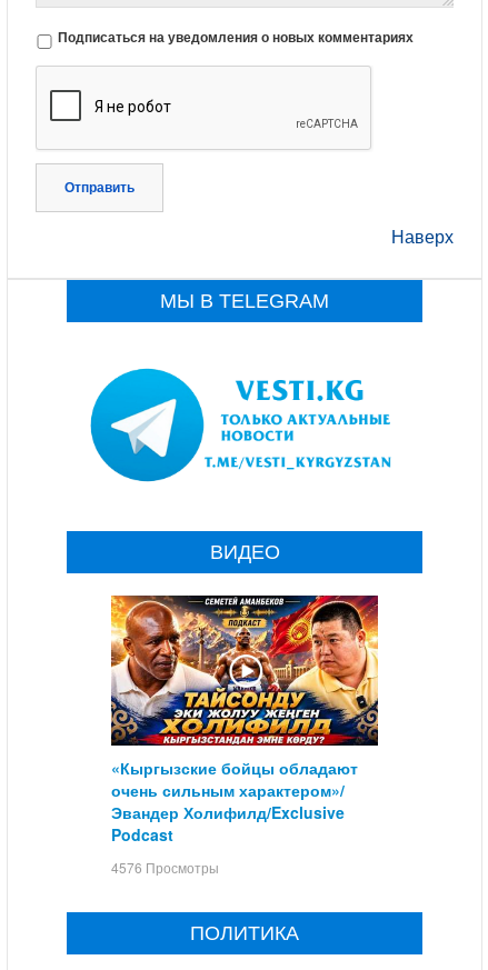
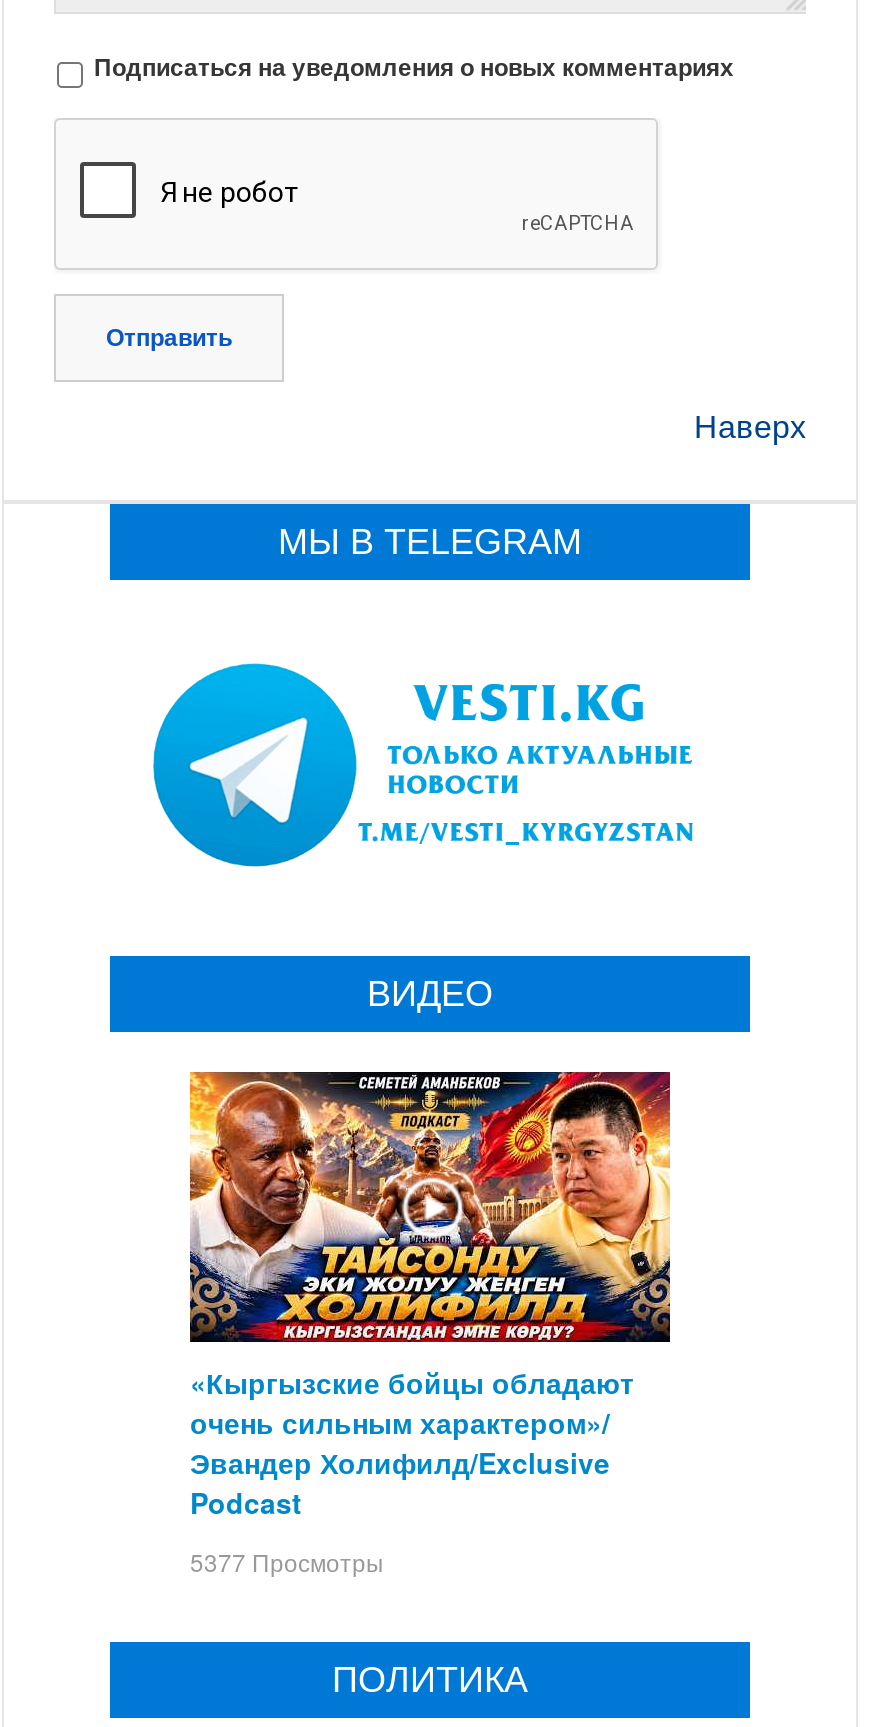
[111,858,219,876] 4576 Просмотры -> [190,1544,384,1578] 5377 Просмотры

